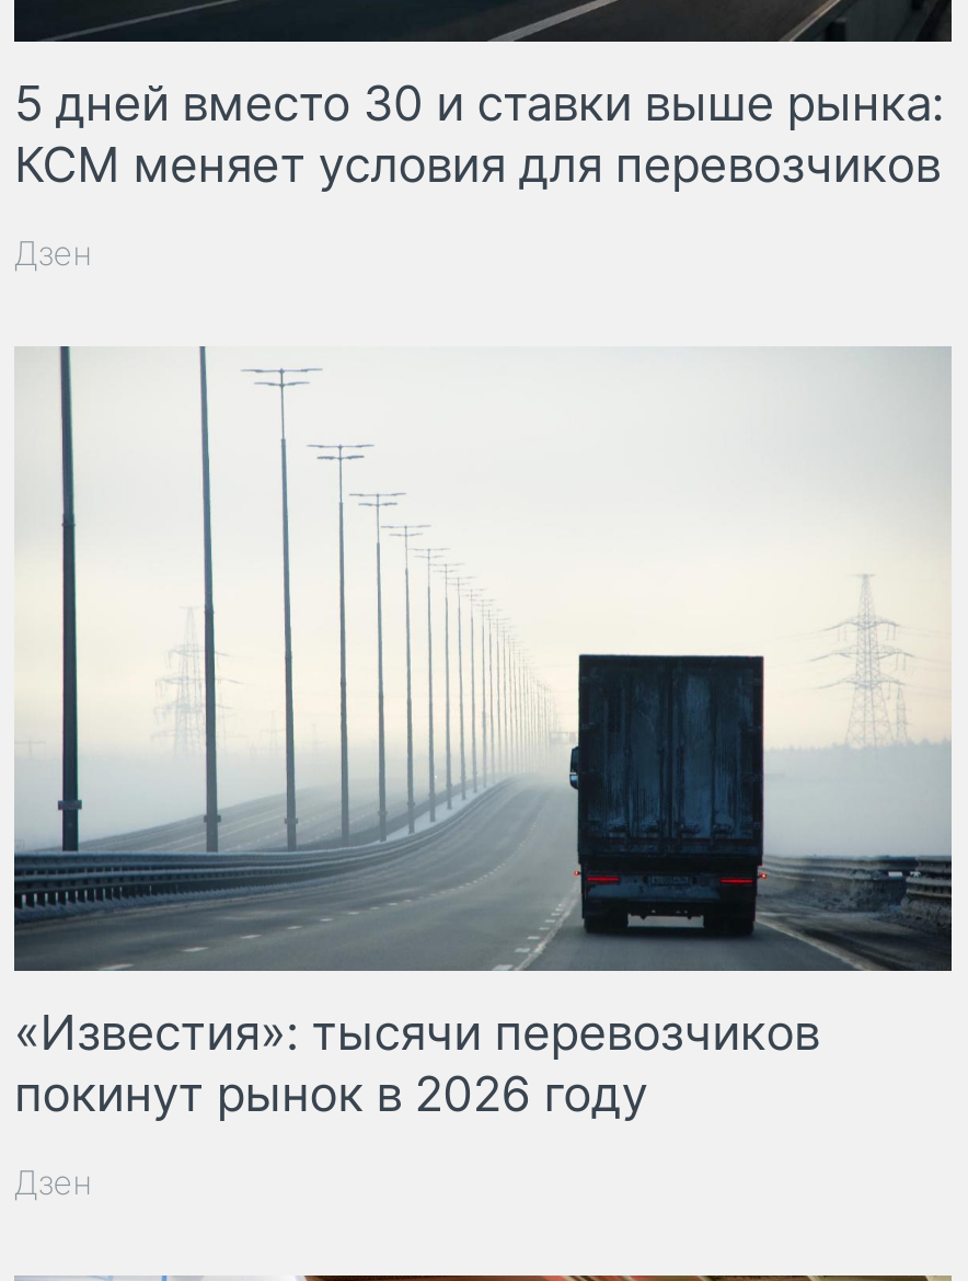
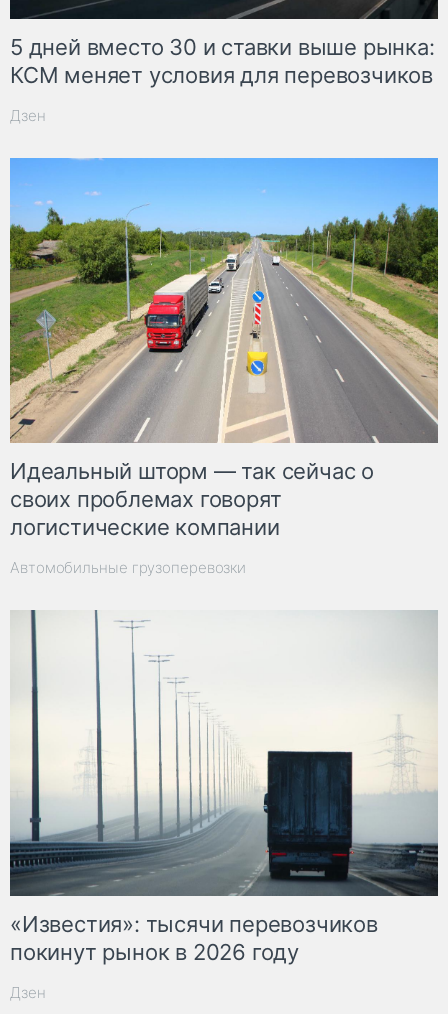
none -> [9,157,439,577] [image] | Идеальный шторм — так сейчас о | своих проблемах говорят | логистические компании | Автомобильные грузоперевозки

